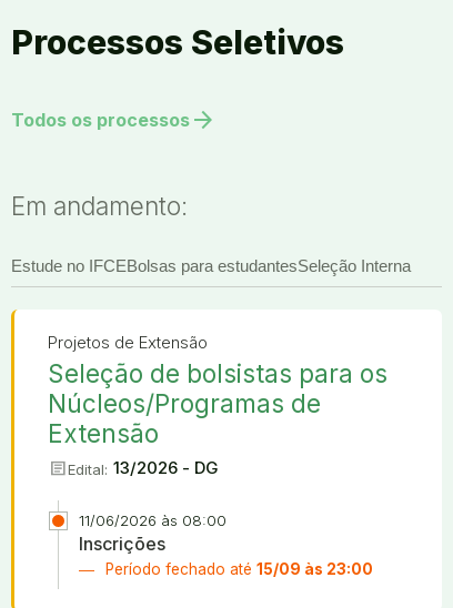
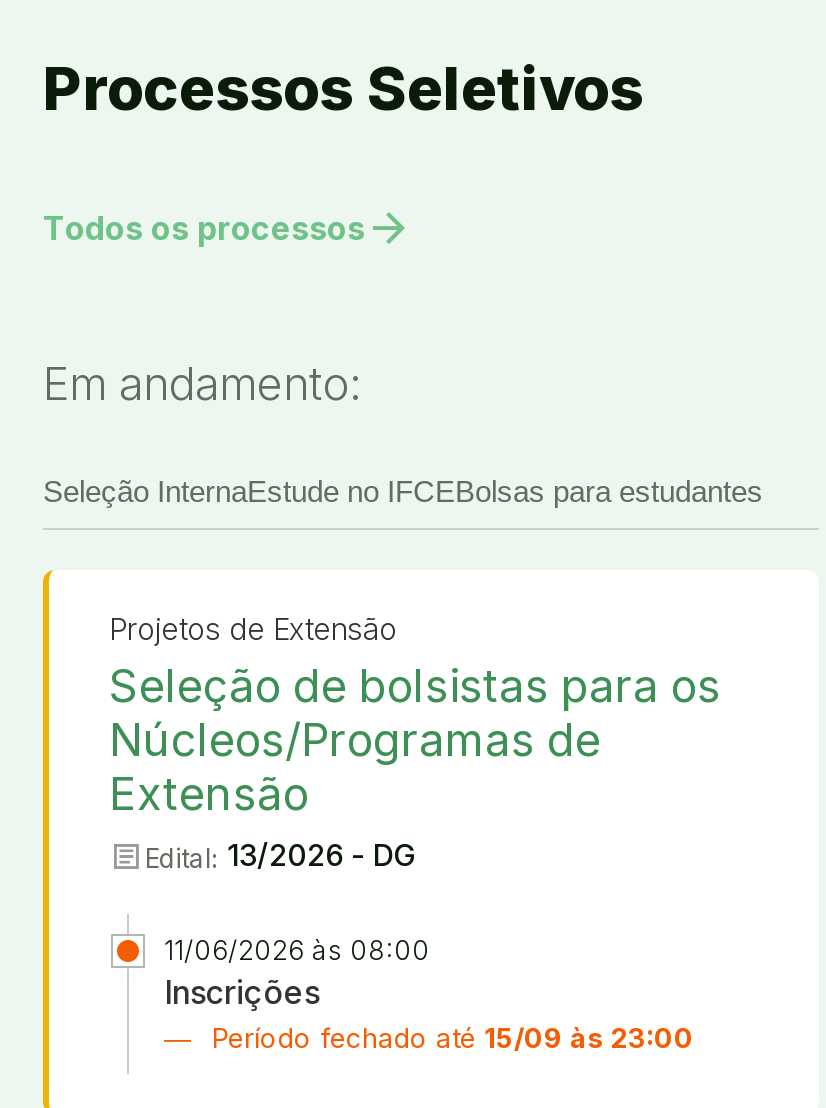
[11,257,411,276] Estude no IFCEBolsas para estudantesSeleção Interna -> [43,475,763,509] Seleção InternaEstude no IFCEBolsas para estudantes

